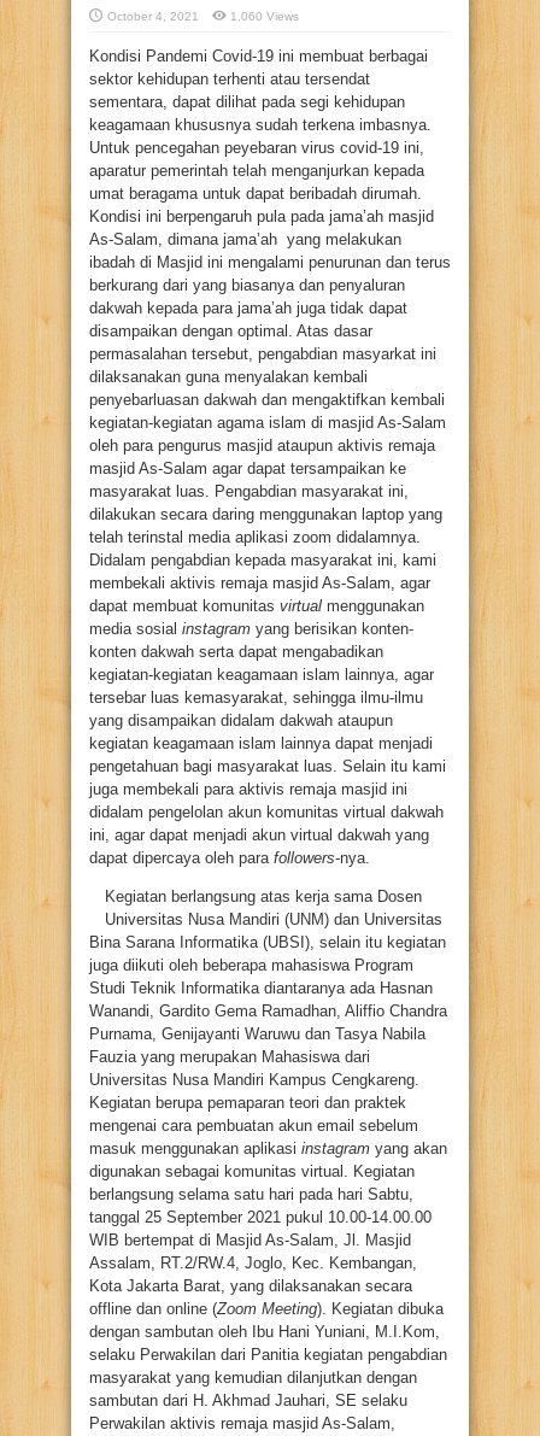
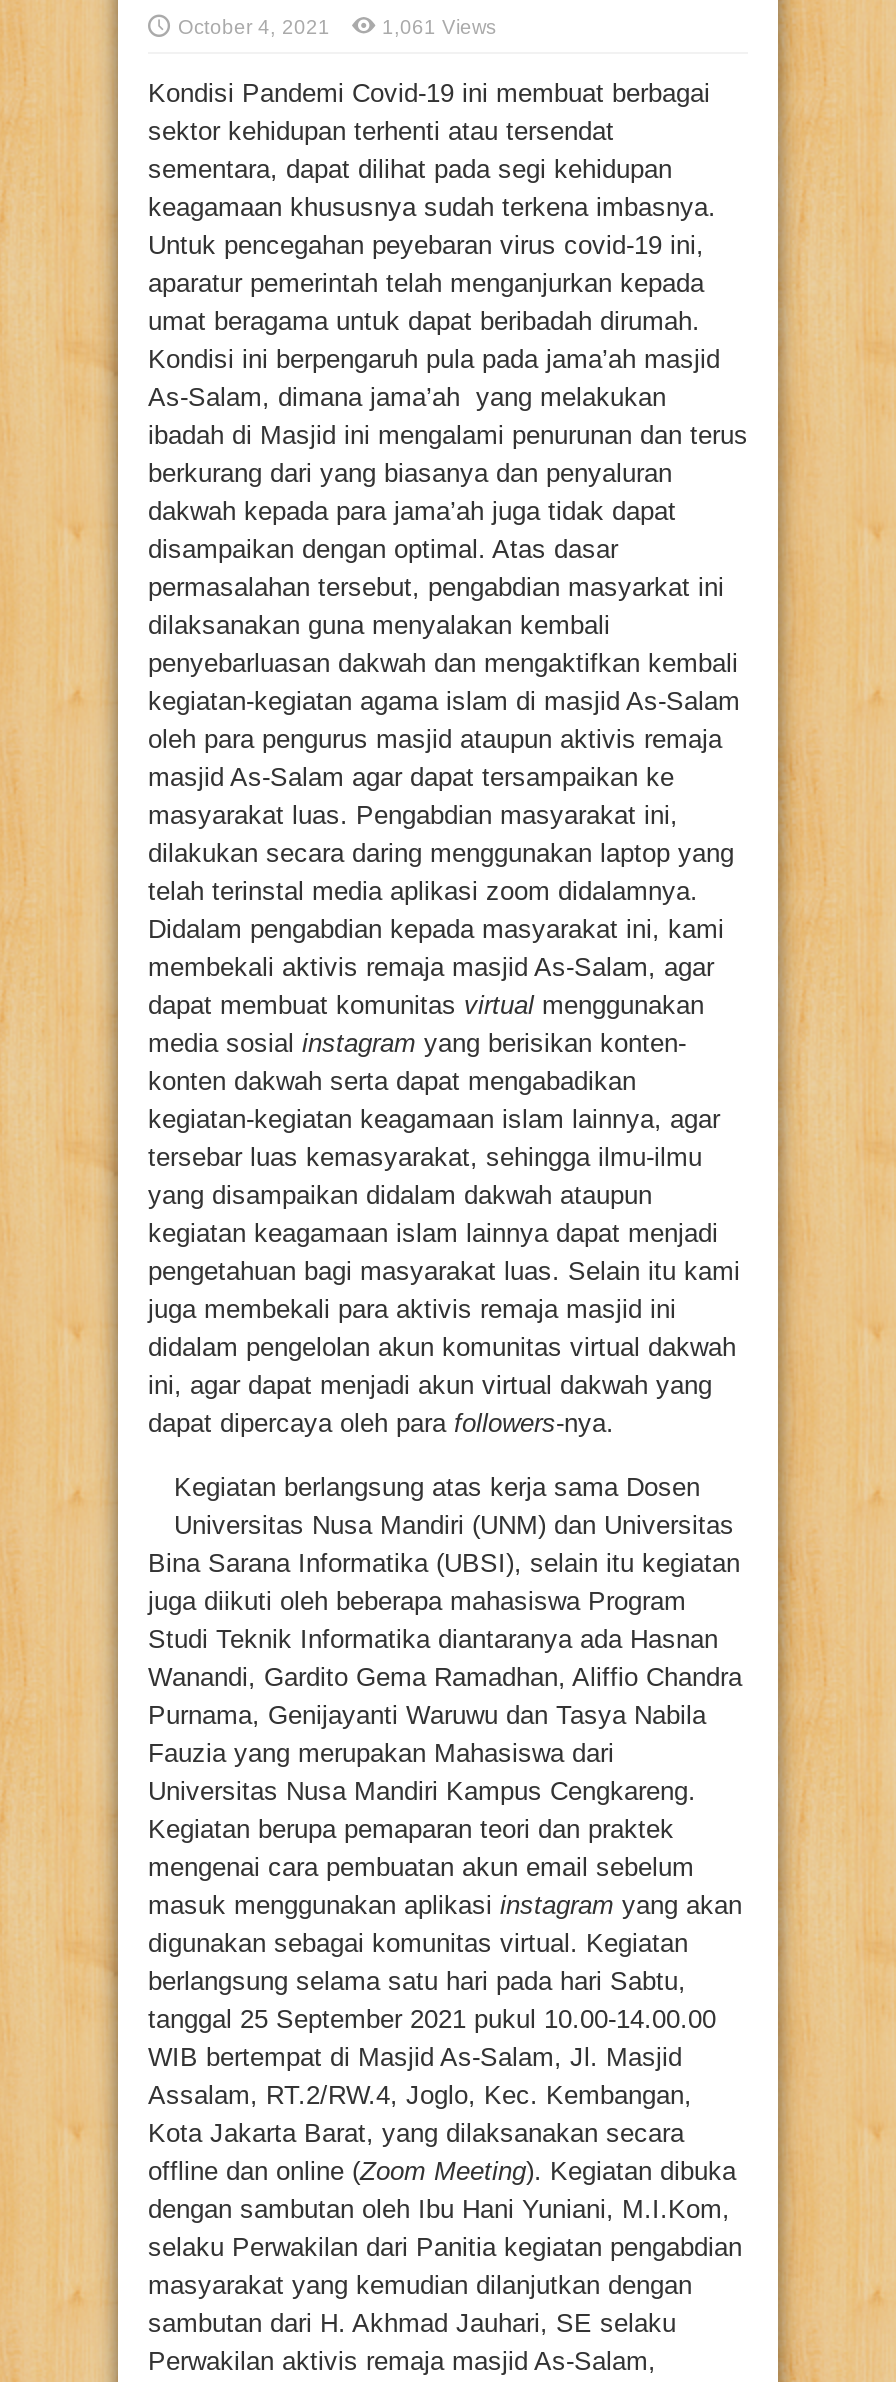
[230,10,299,23] 1,060 Views -> [382,17,496,39] 1,061 Views

